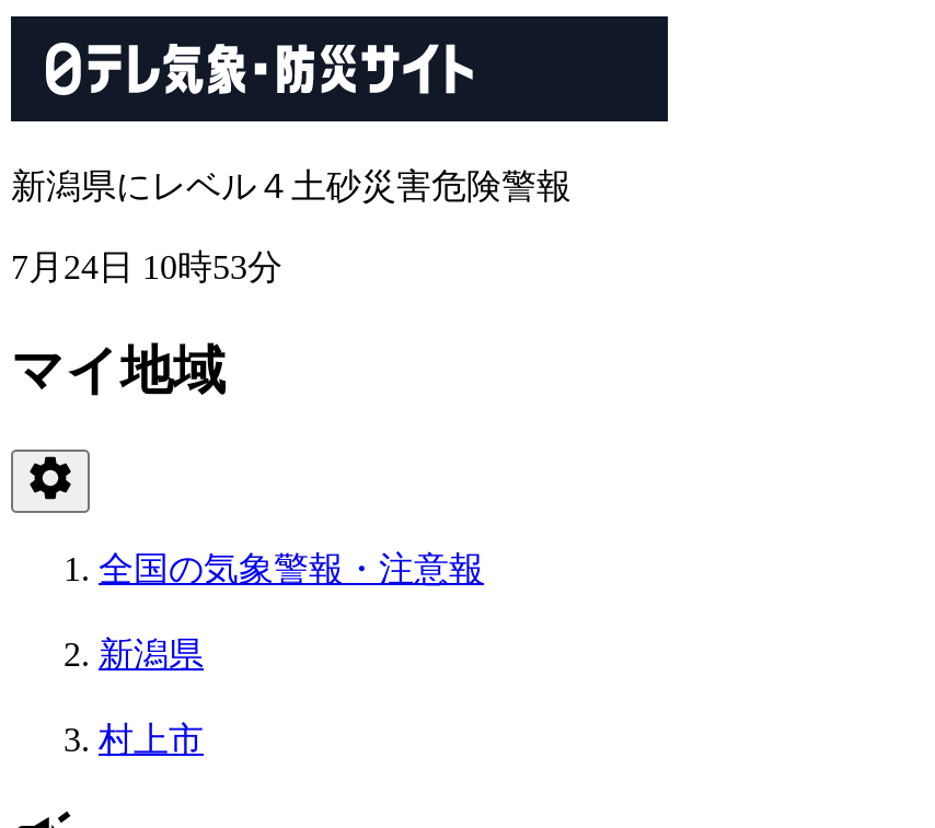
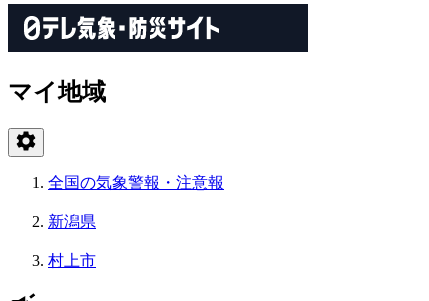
[11,167,572,285] 新潟県にレベル４土砂災害危険警報 | 7月24日 10時53分 -> none

